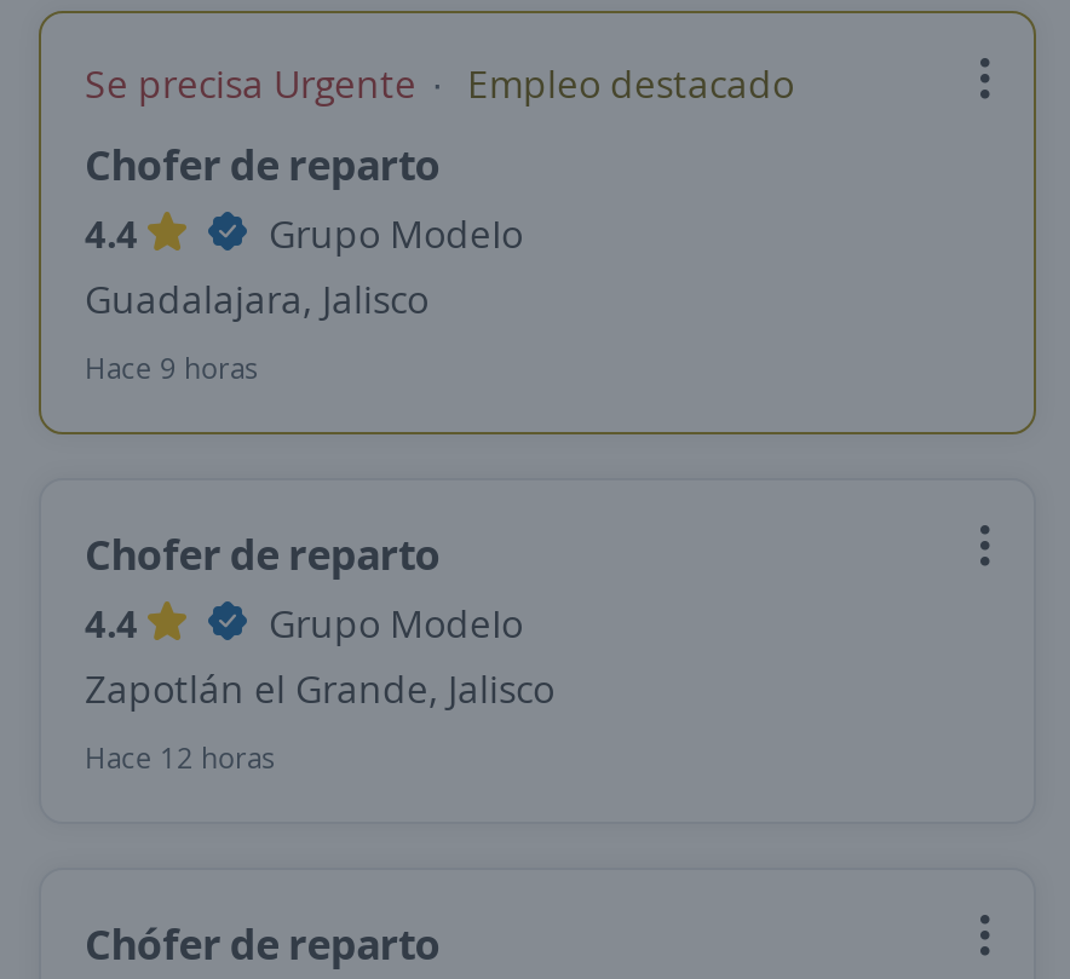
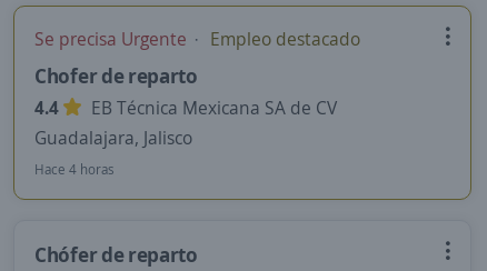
[259,207,523,260] Grupo ModeIo -> [91,96,337,120] EB Técnica Mexicana SA de CV
[85,347,554,778] Hace 9 horas | Chofer de reparto | 4.4 | Grupo ModeIo | Zapotlán el Grande, Jalisco | Hace 12 horas -> [34,160,115,179] Hace 4 horas

